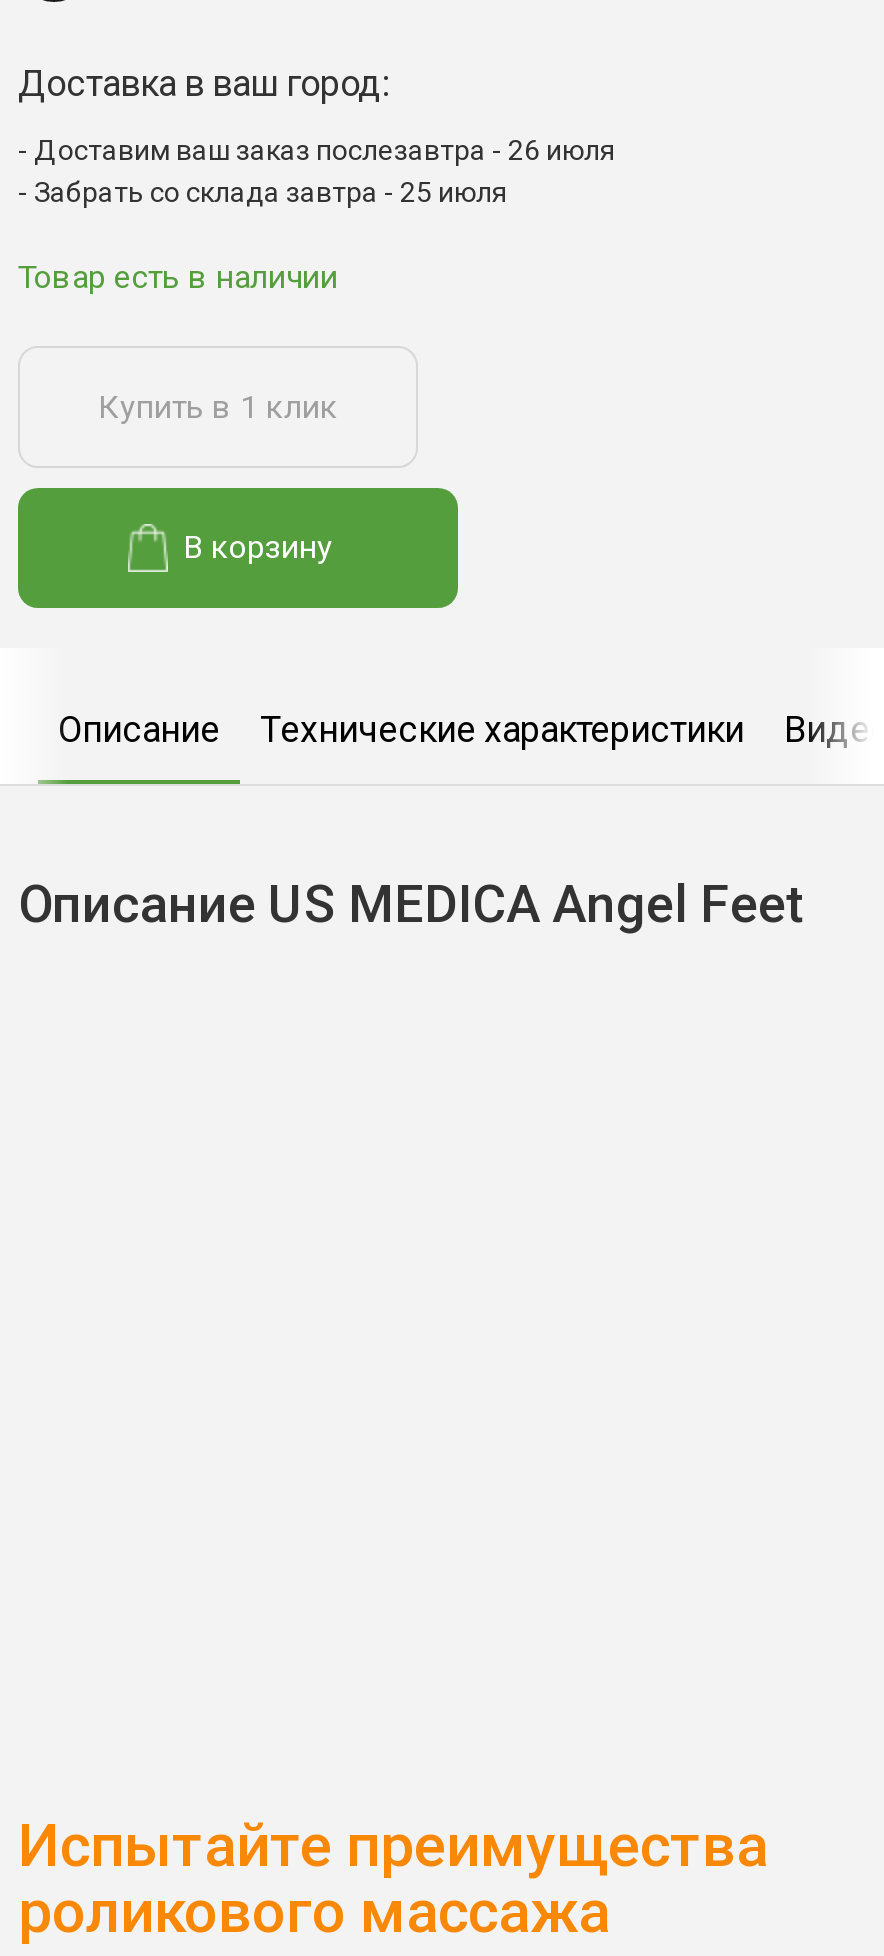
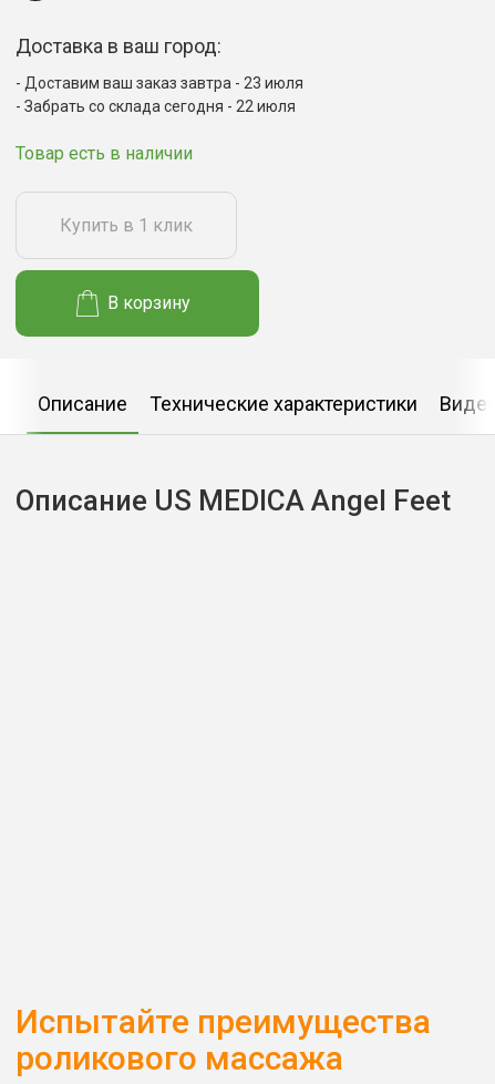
[34,135,616,167] Доставим ваш заказ послезавтра - 26 июля -> [24,75,303,92] Доставим ваш заказ завтра - 23 июля
[34,177,508,209] Забрать со склада завтра - 25 июля -> [24,98,296,116] Забрать со склада сегодня - 22 июля

